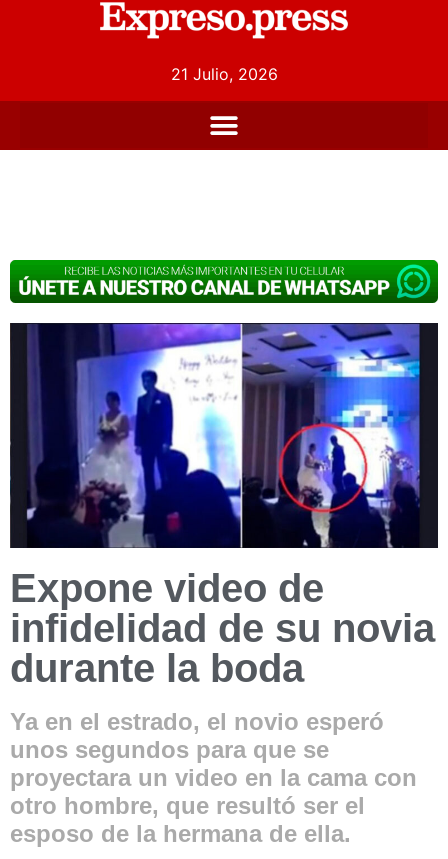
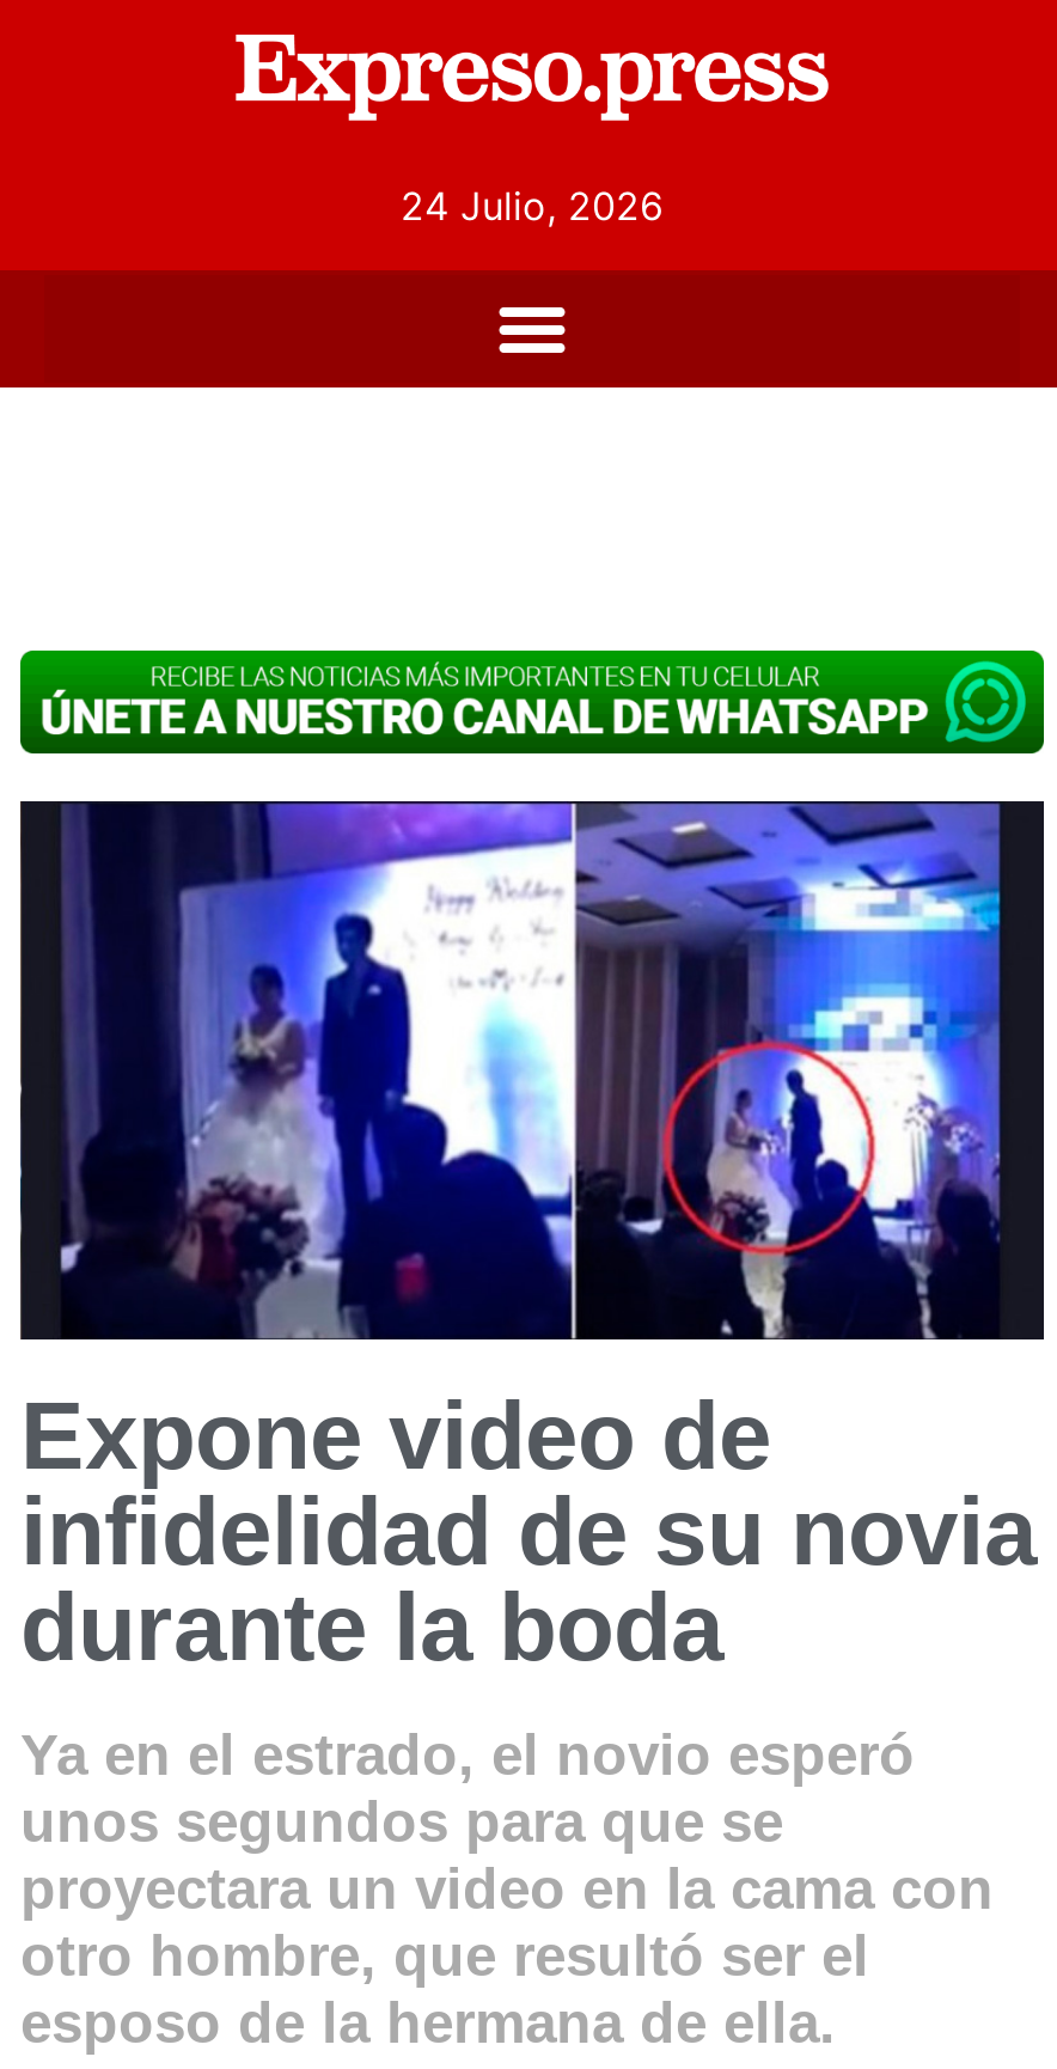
[170,64,277,84] 21 Julio, 2026 -> [401,183,664,230] 24 Julio, 2026

